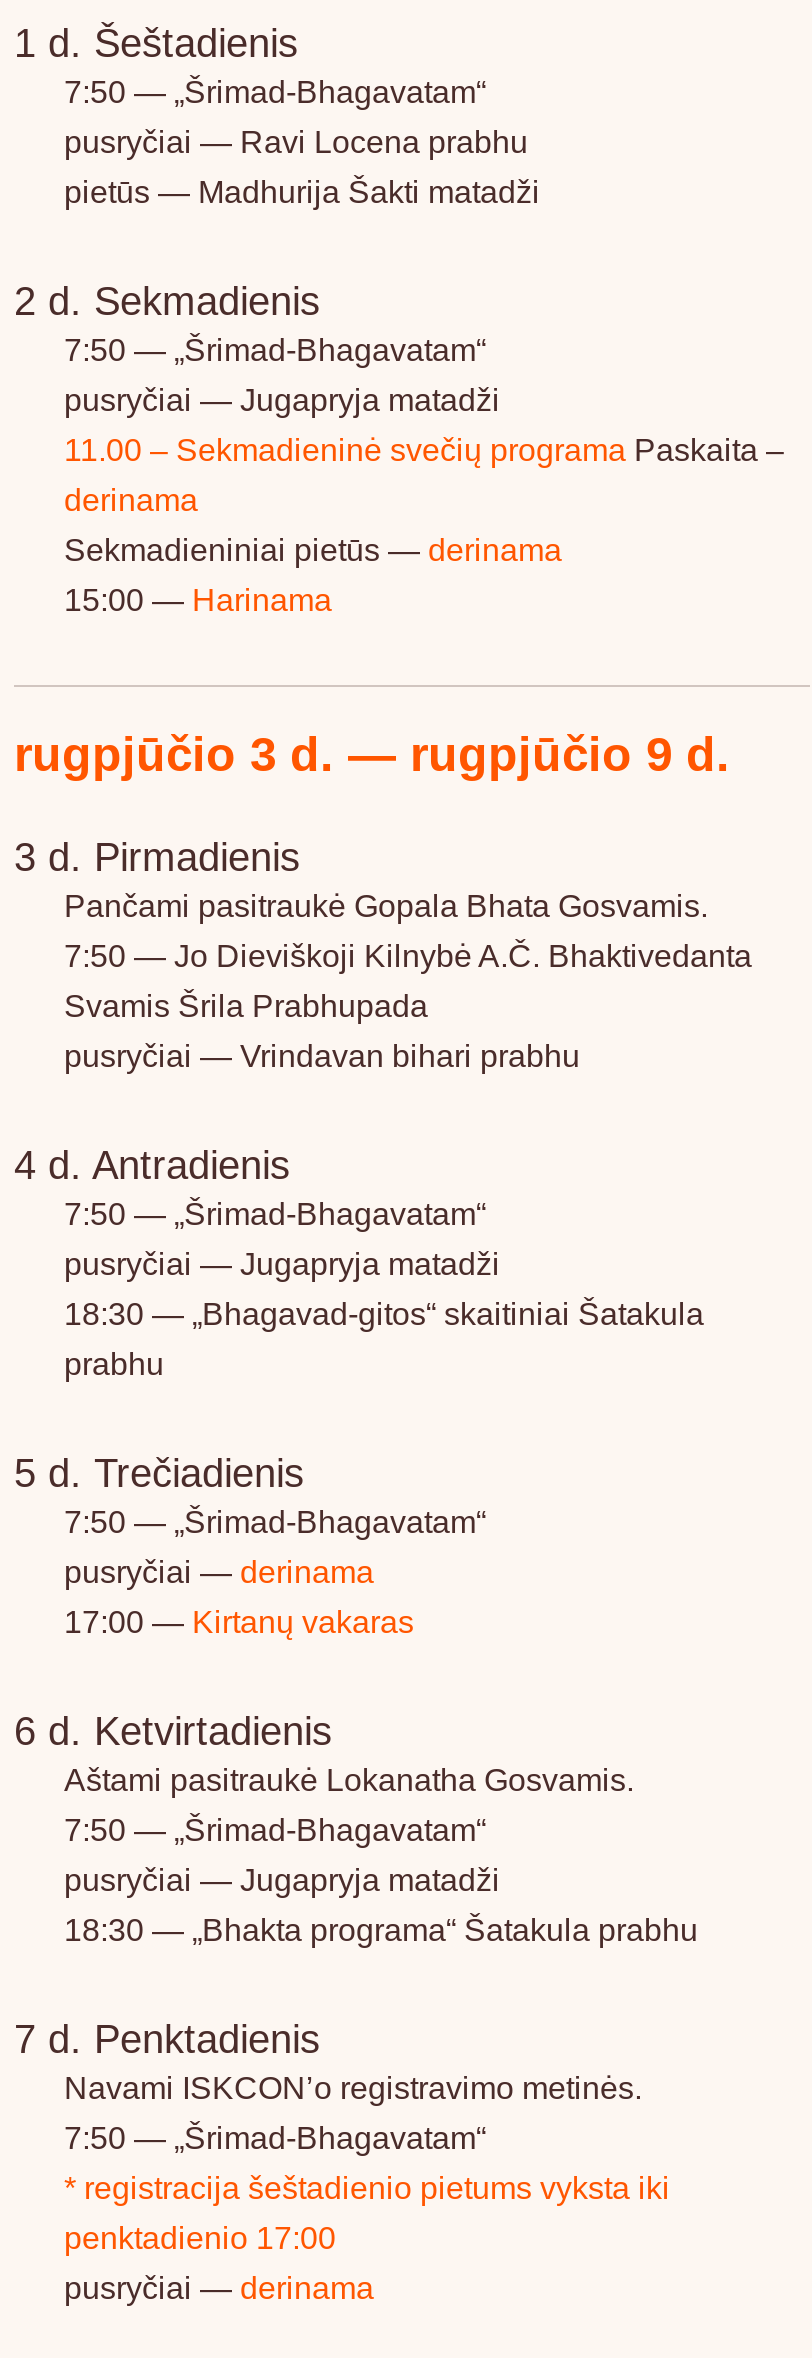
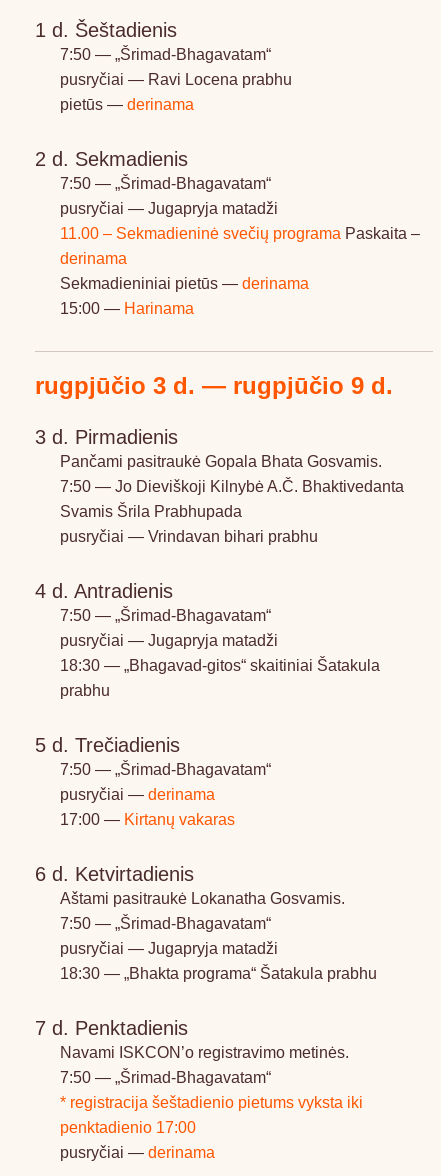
[64,176,540,210] pietūs — Madhurija Šakti matadži -> [60,96,194,113] pietūs — derinama

